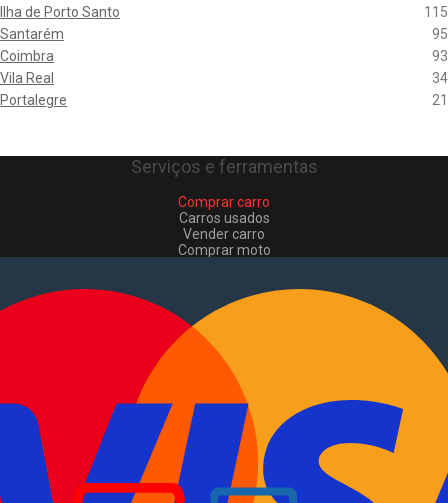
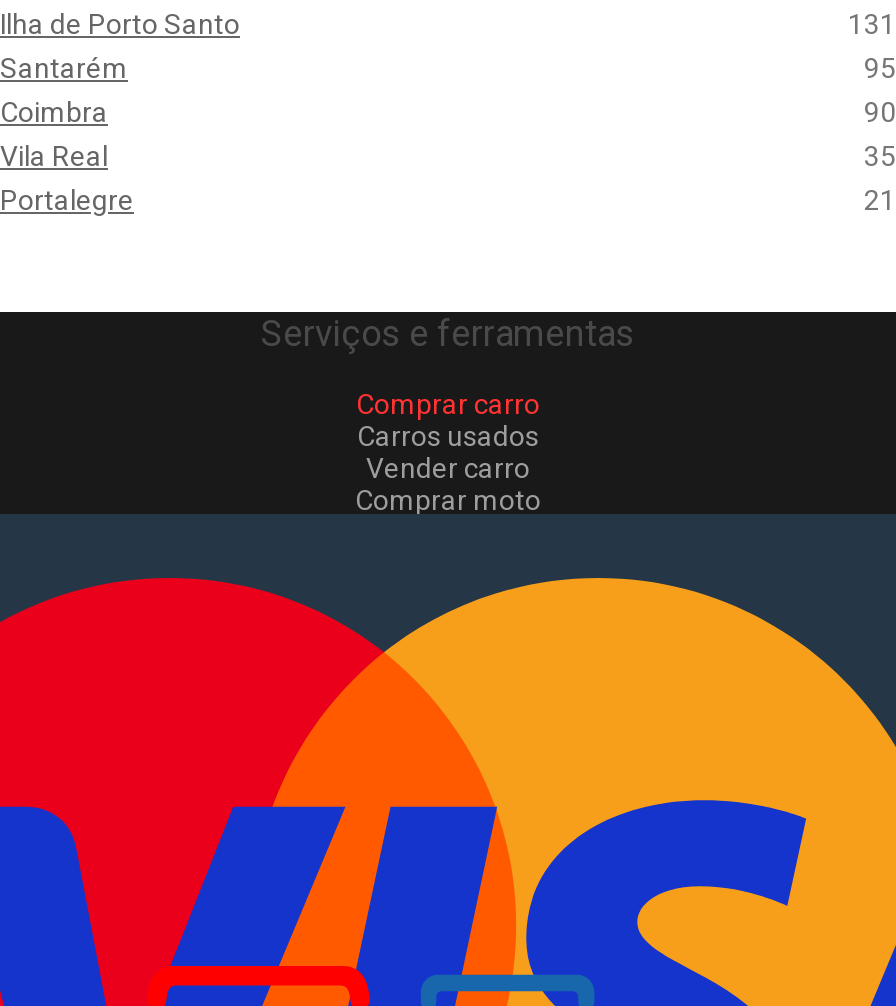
[424,4,448,20] 115 -> [848,8,896,40] 131
[432,48,448,64] 93 -> [864,96,896,128] 90
[432,70,448,86] 34 -> [864,140,896,172] 35

